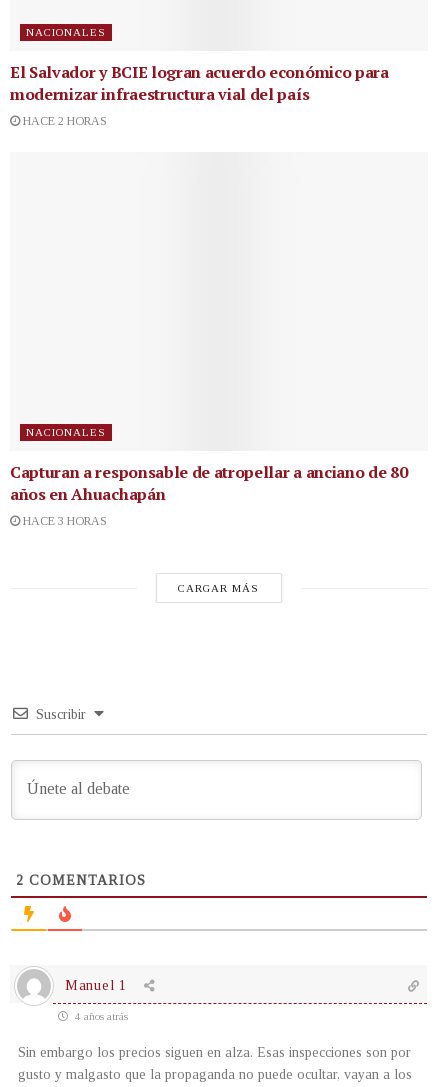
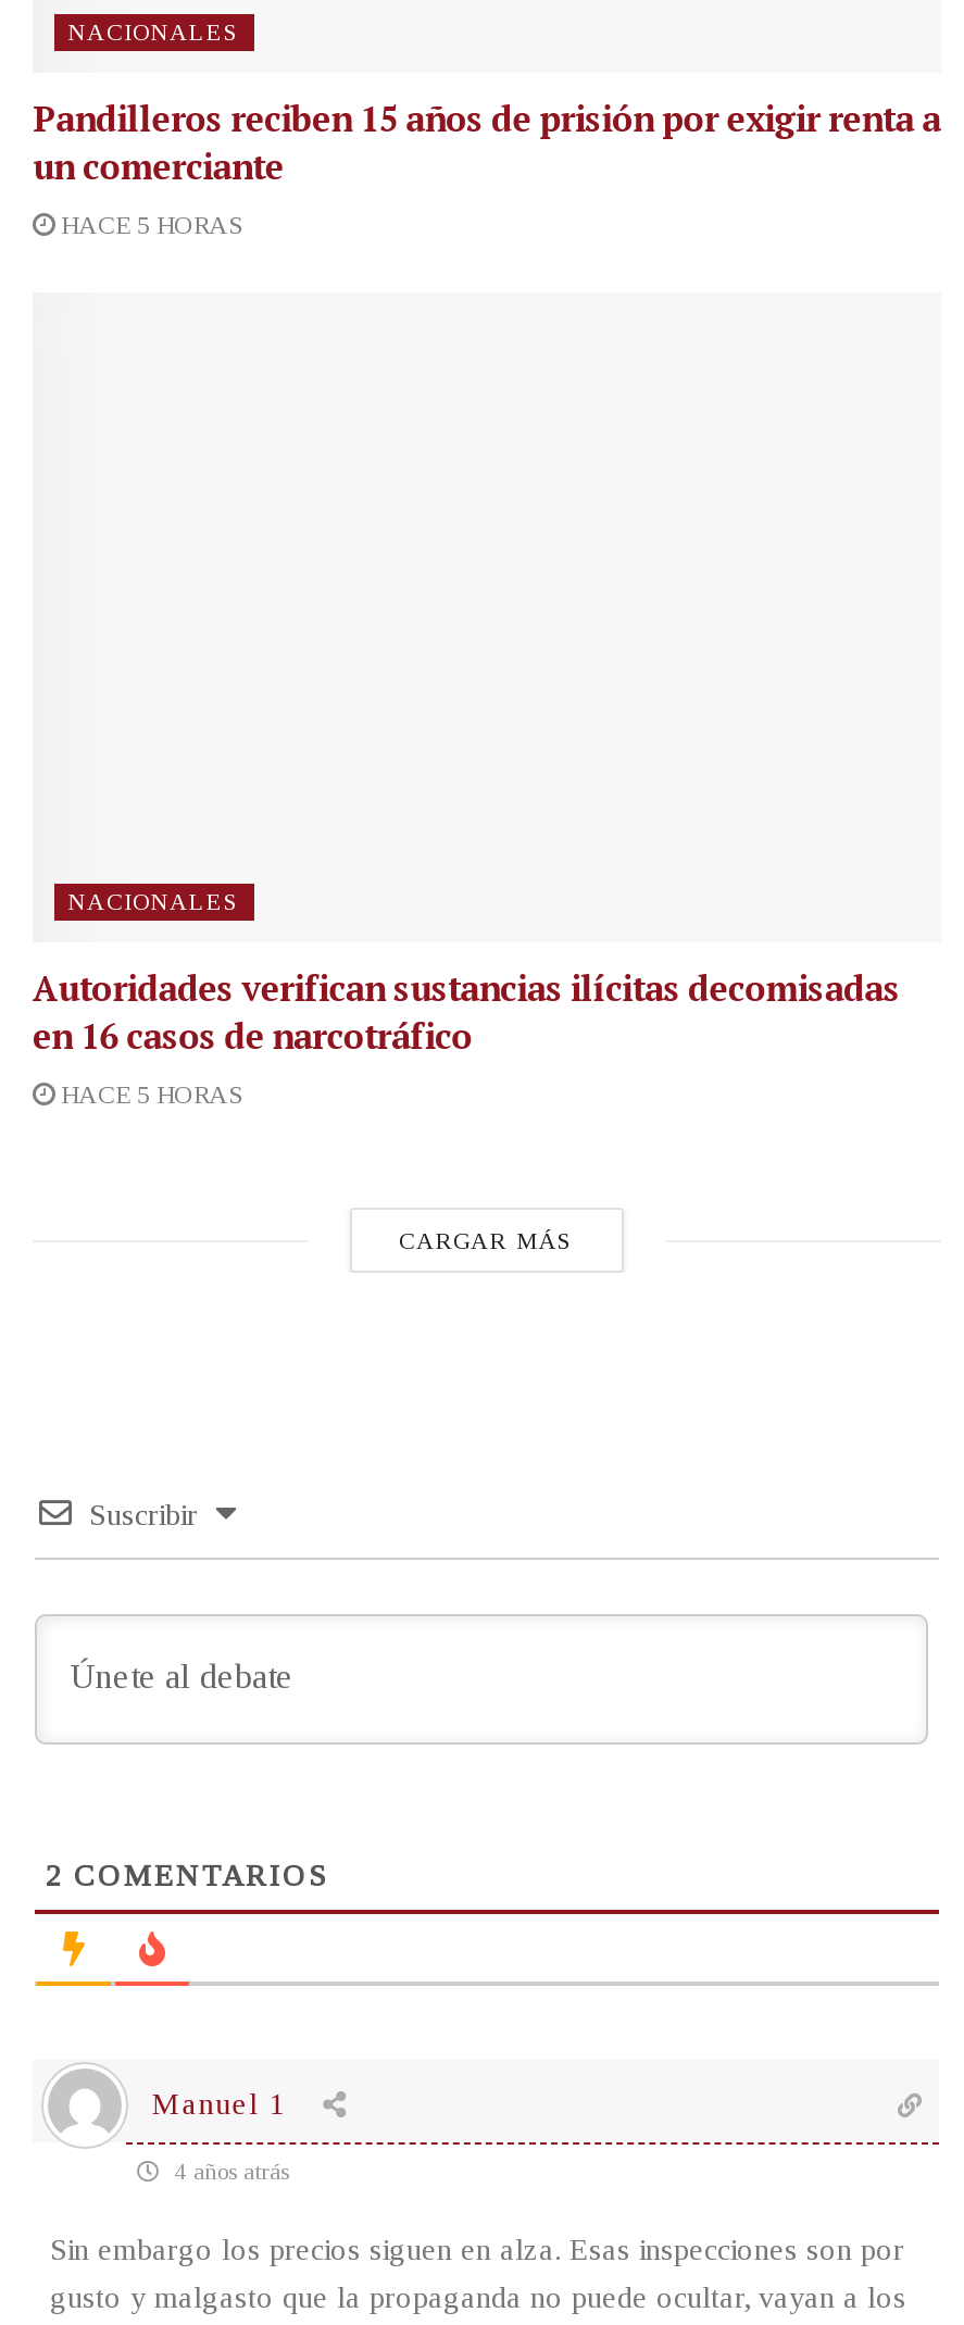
[10,61,389,128] El Salvador y BCIE logran acuerdo económico para | modernizar infraestructura vial del país | HACE 2 HORAS -> [33,95,941,241] Pandilleros reciben 15 años de prisión por exigir renta a | un comerciante | HACE 5 HORAS
[10,461,407,528] Capturan a responsable de atropellar a anciano de 80 | años en Ahuachapán | HACE 3 HORAS -> [33,965,900,1110] Autoridades verifican sustancias ilícitas decomisadas | en 16 casos de narcotráfico | HACE 5 HORAS

